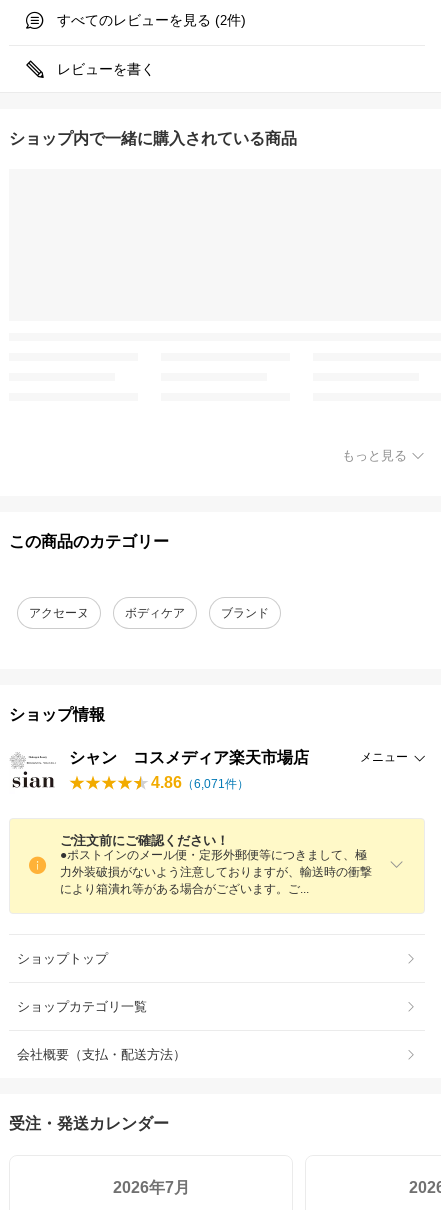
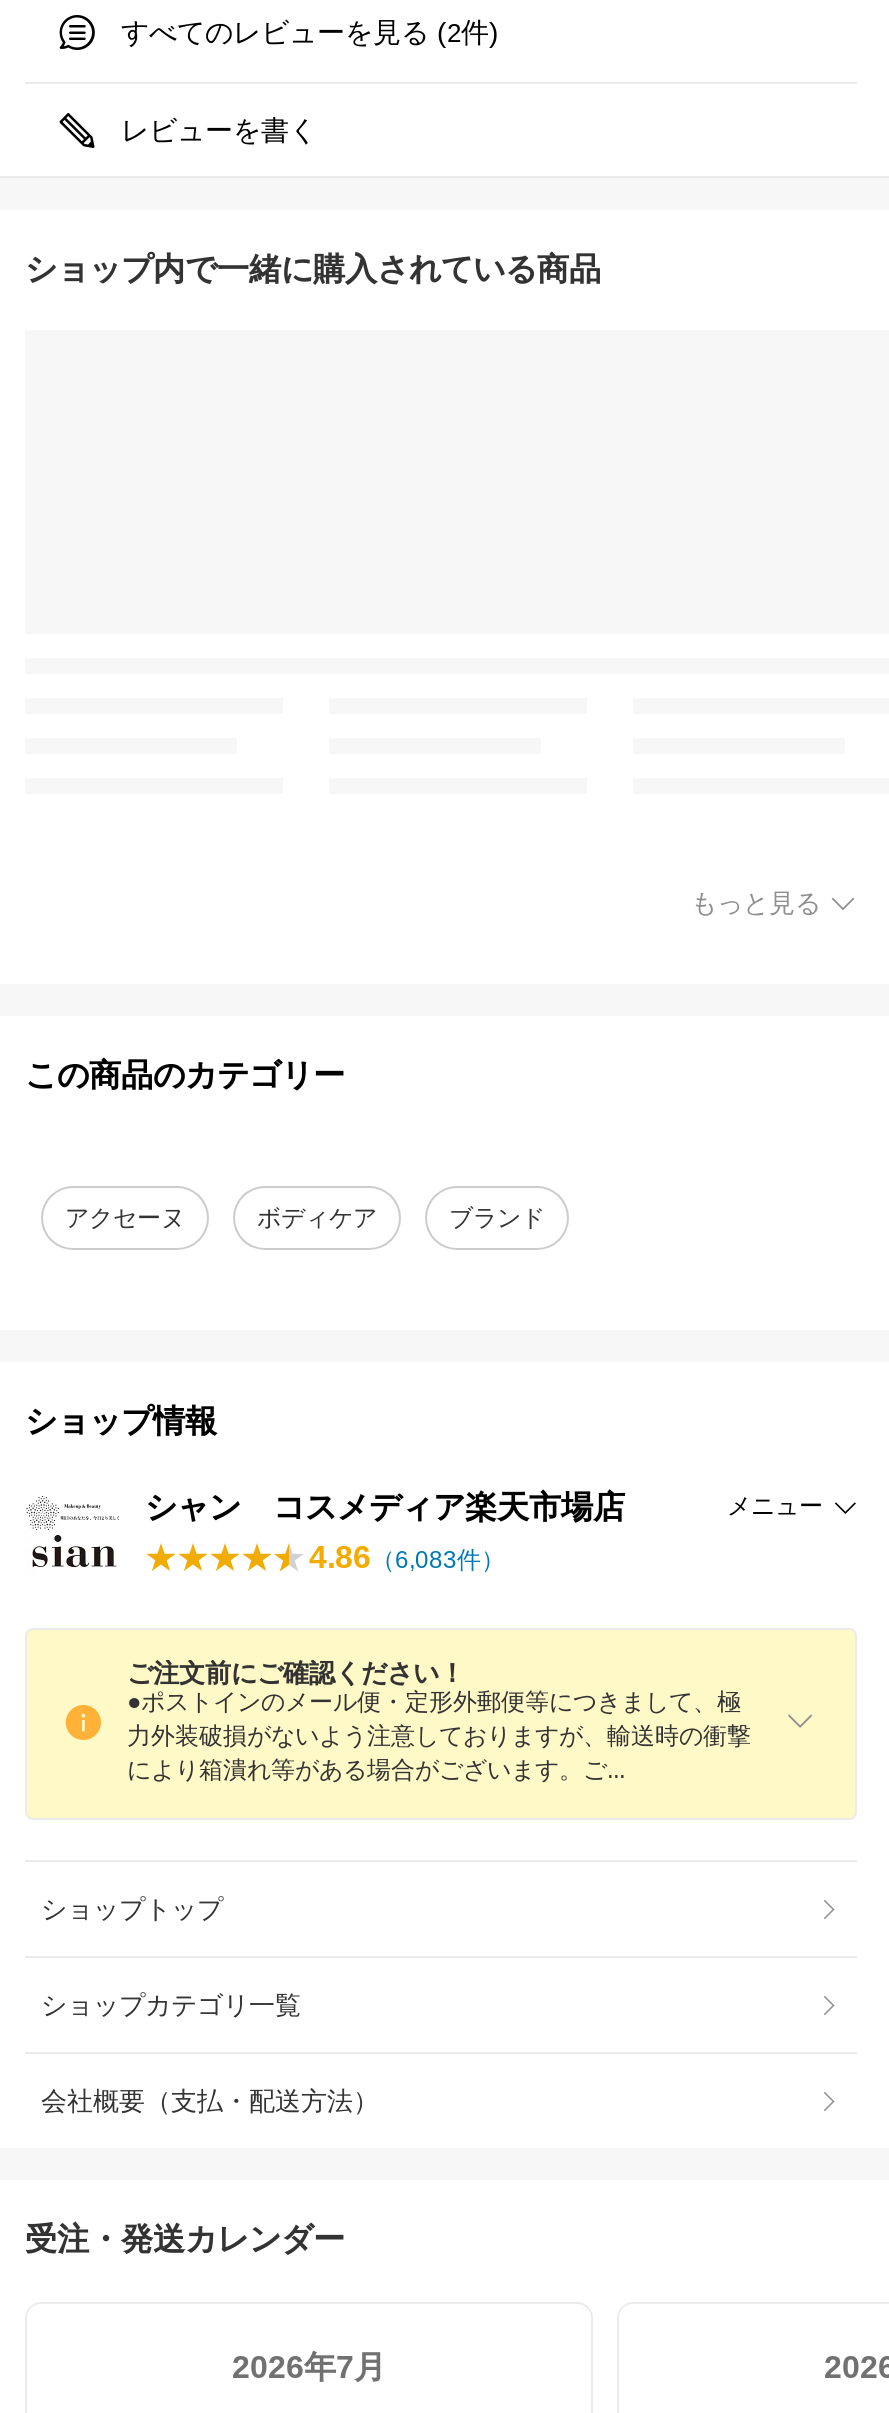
[151,774,249,791] 4.86（6,071件） -> [309,1541,505,1575] 4.86（6,083件）

